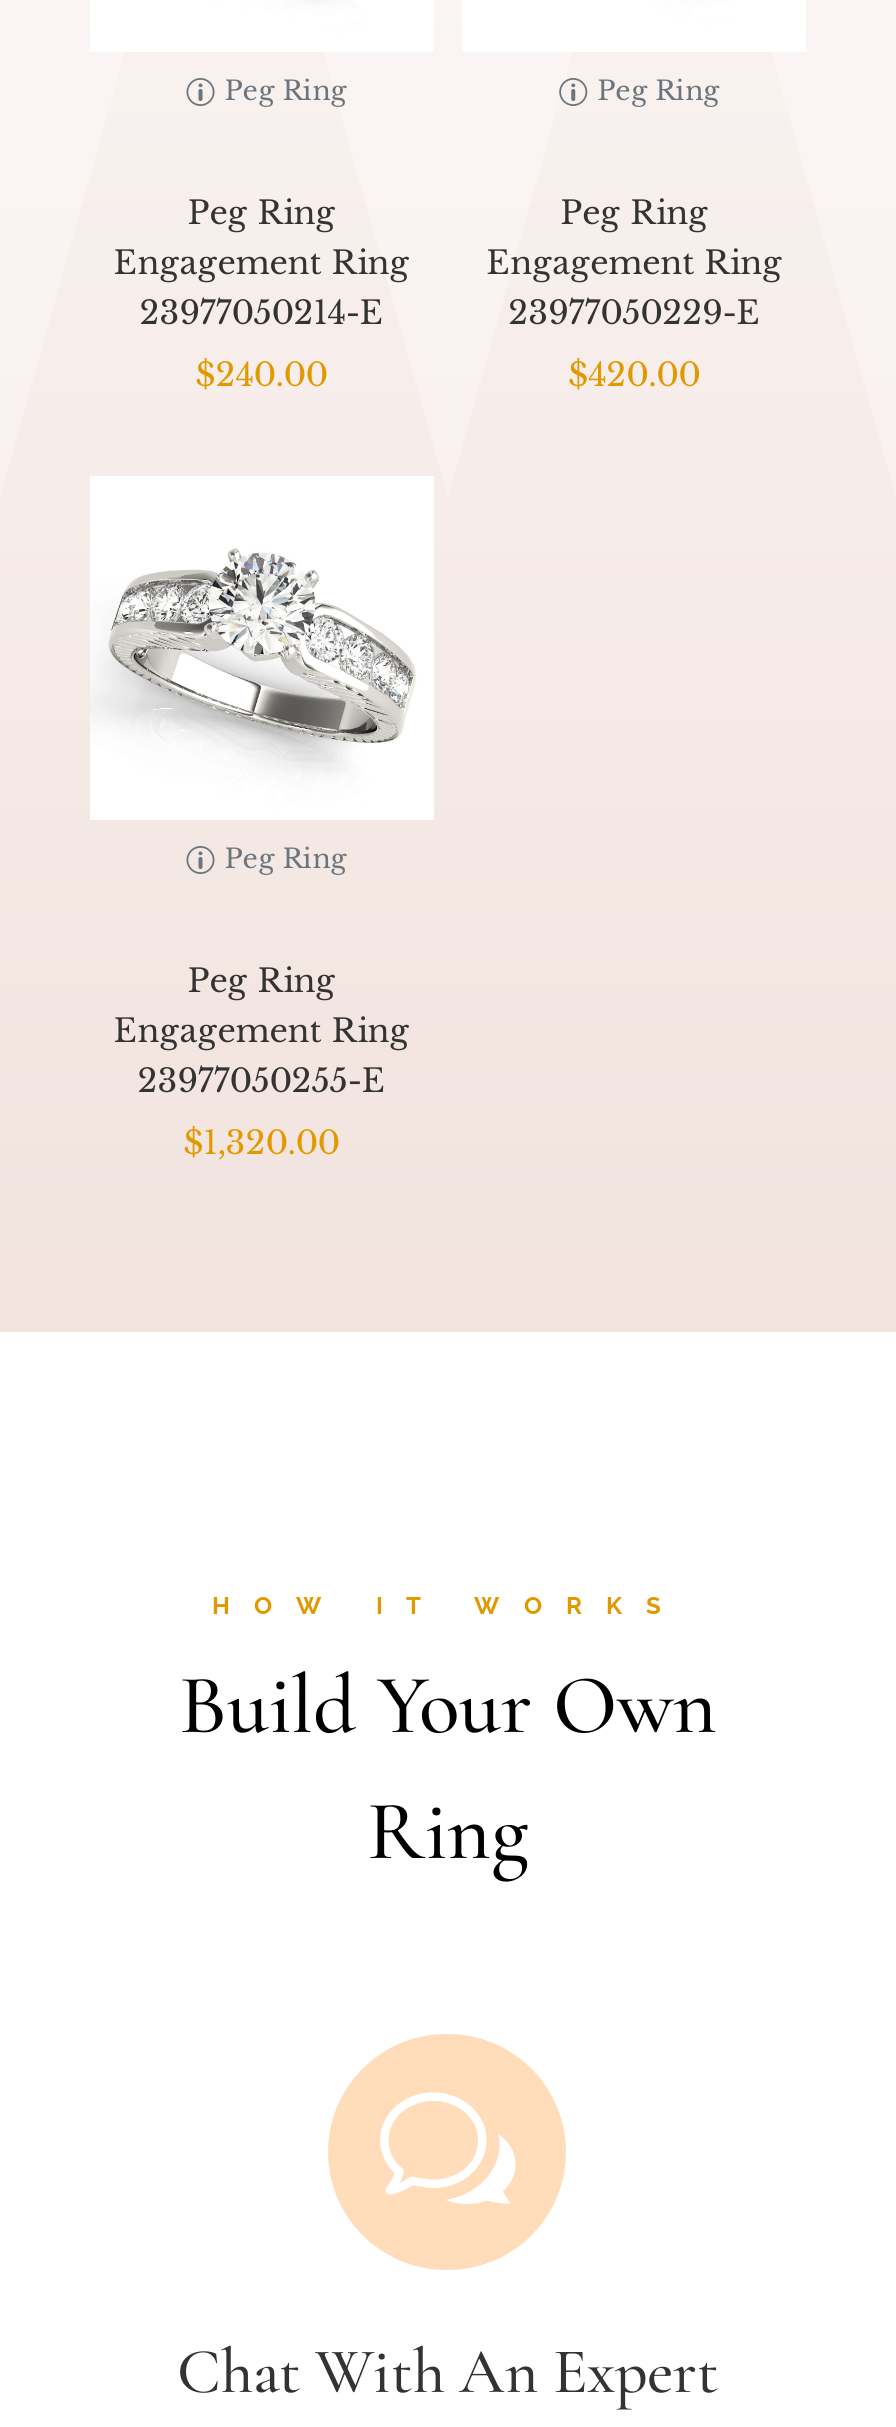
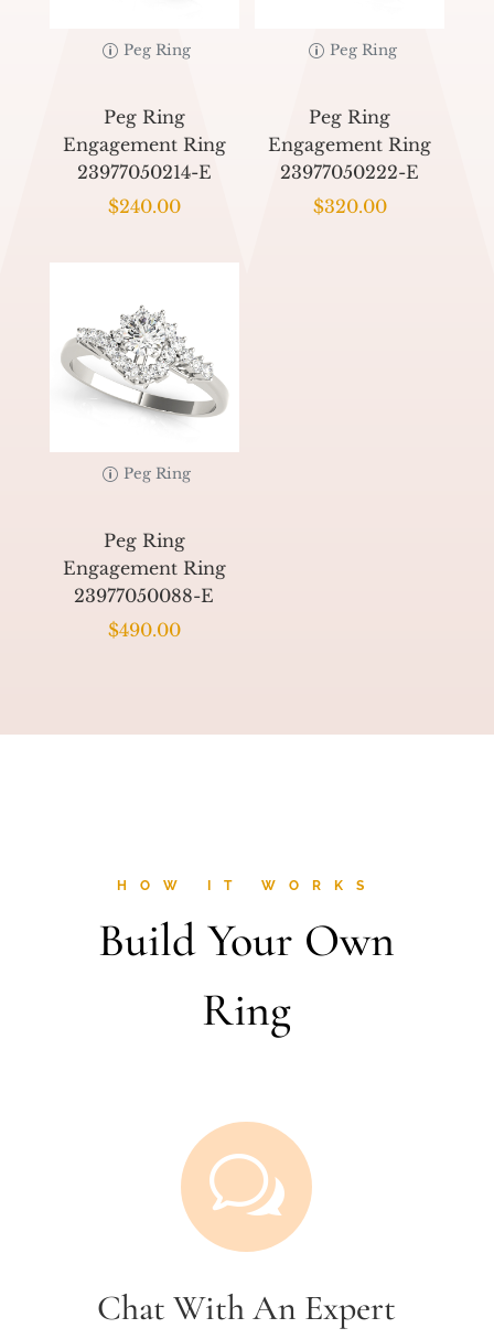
[508,292,760,332] 23977050229-E -> [280,161,419,183] 23977050222-E
[568,354,700,394] $420.00 -> [313,195,387,217] $320.00
[110,548,416,756] [image] -> [62,303,228,418] [image]
[138,1060,386,1100] 23977050255-E -> [74,585,214,607] 23977050088-E
[184,1122,340,1162] $1,320.00 -> [108,619,181,641] $490.00

